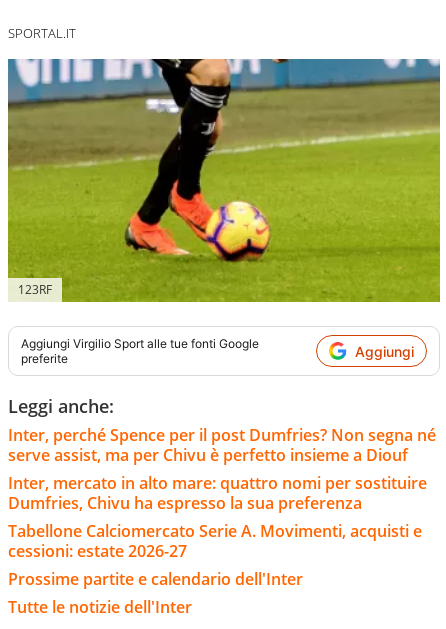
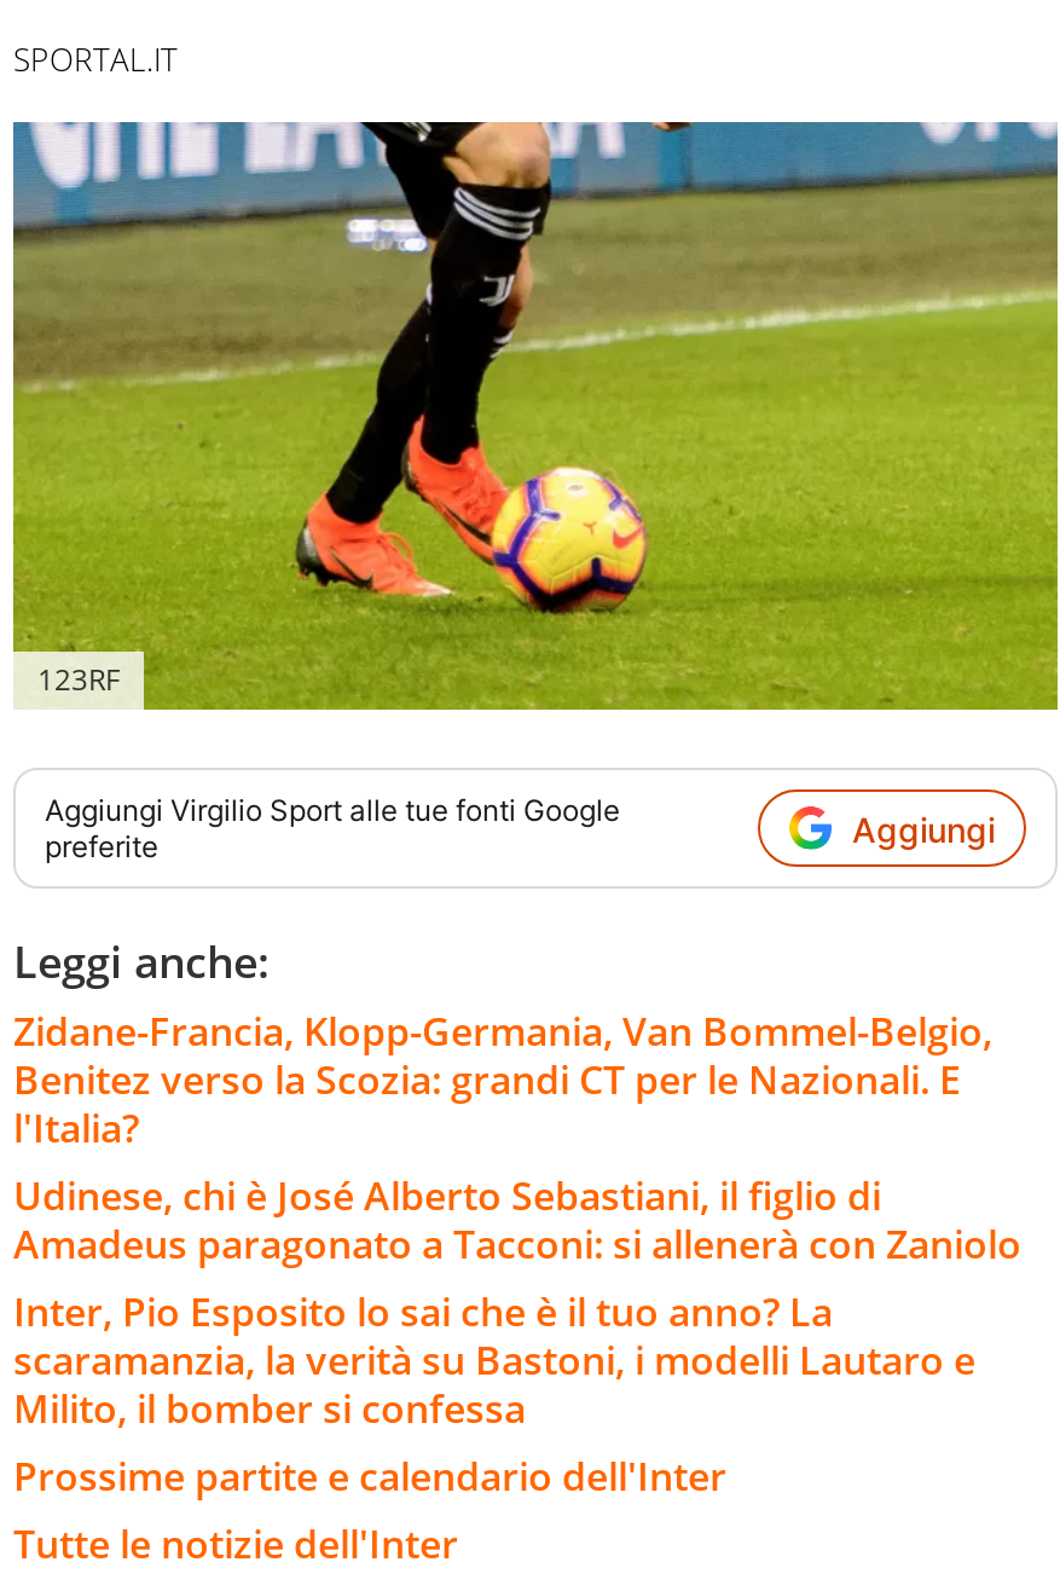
[8,424,436,562] Inter, perché Spence per il post Dumfries? Non segna né | serve assist, ma per Chivu è perfetto insieme a Diouf | Inter, mercato in alto mare: quattro nomi per sostituire | Dumfries, Chivu ha espresso la sua preferenza | Tabellone Calciomercato Serie A. Movimenti, acquisti e | cessioni: estate 2026-27 -> [13,1005,1021,1436] Zidane-Francia, Klopp-Germania, Van Bommel-Belgio, | Benitez verso la Scozia: grandi CT per le Nazionali. E | l'Italia? | Udinese, chi è José Alberto Sebastiani, il figlio di | Amadeus paragonato a Tacconi: si allenerà con Zaniolo | Inter, Pio Esposito lo sai che è il tuo anno? La | scaramanzia, la verità su Bastoni, i modelli Lautaro e | Milito, il bomber si confessa

